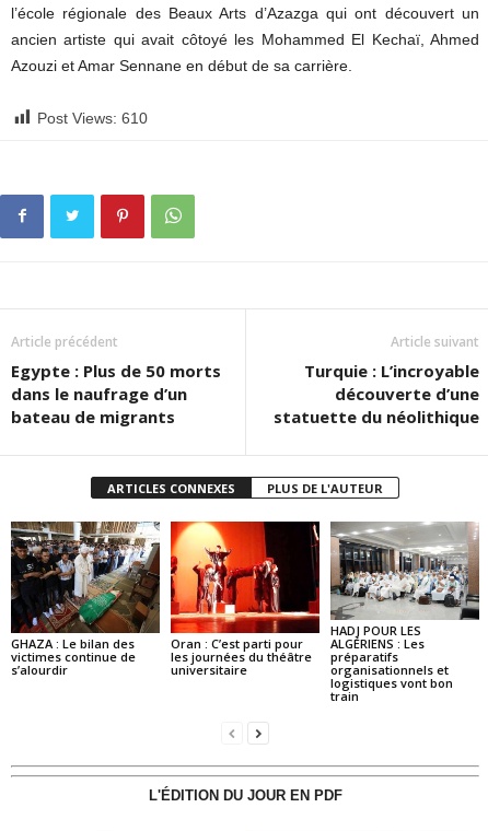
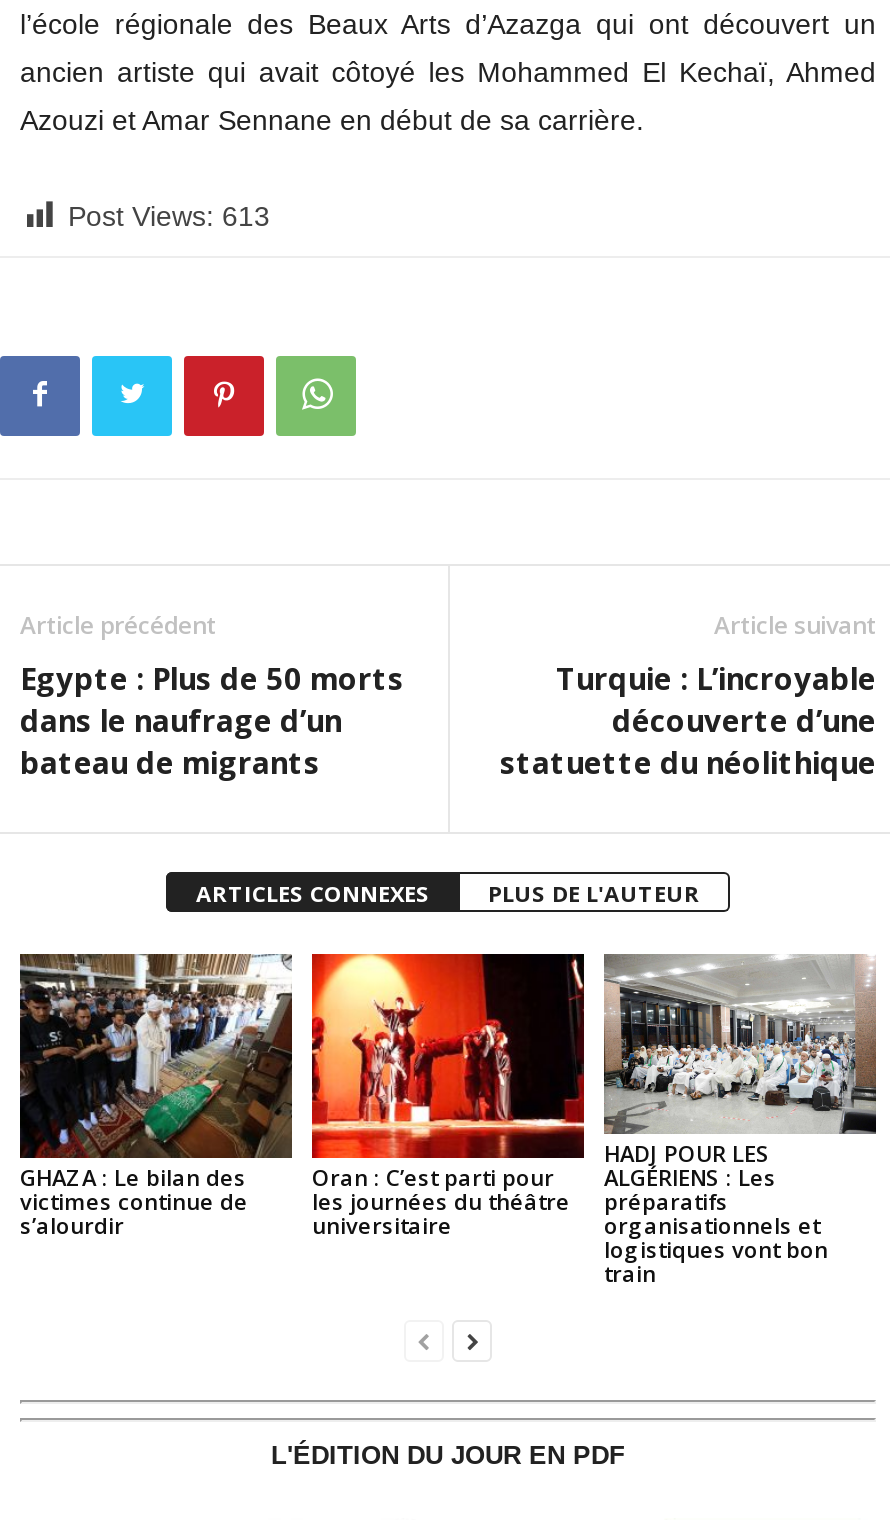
[37,109,148,127] Post Views: 610 -> [68,200,270,232] Post Views: 613

